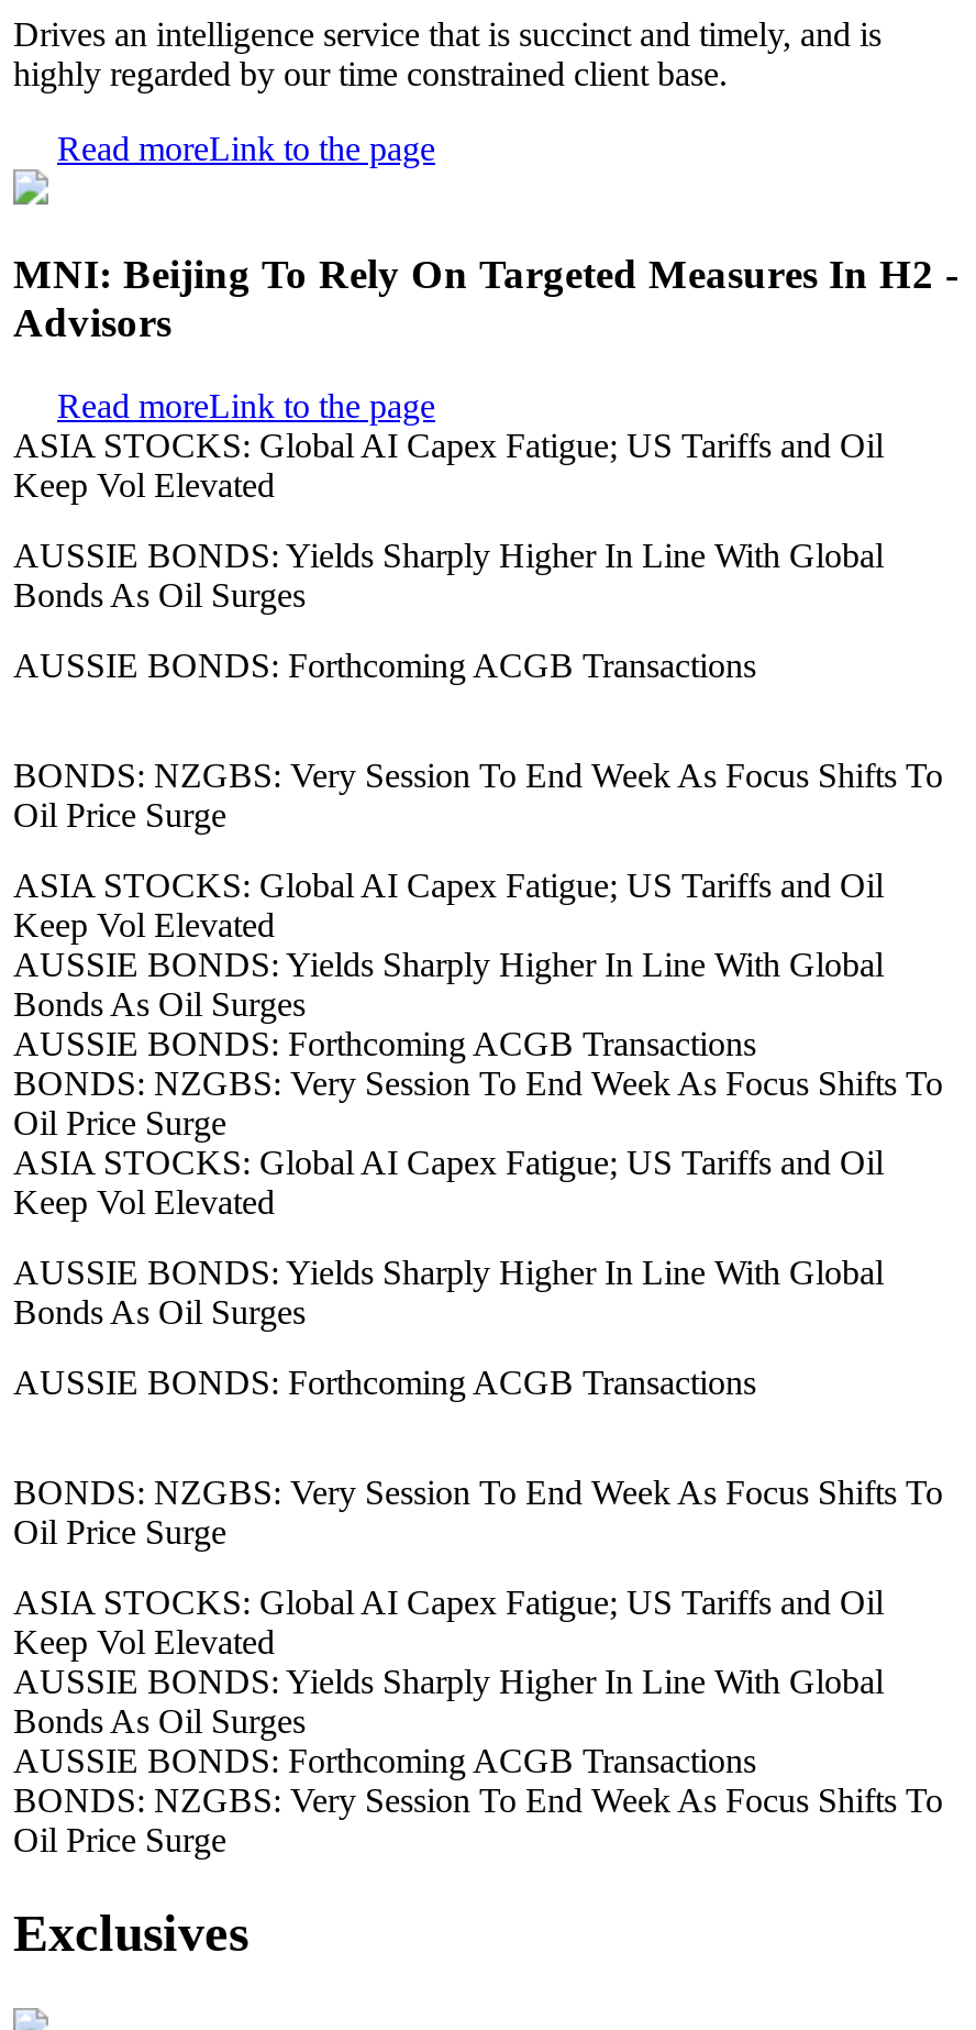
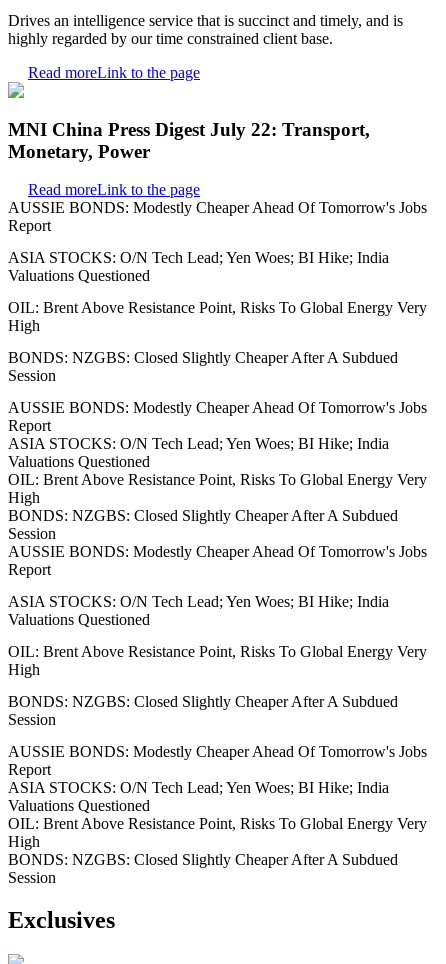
[13,250,958,344] MNI: Beijing To Rely On Targeted Measures In H2 - | Advisors -> [8,118,370,161] MNI China Press Digest July 22: Transport, | Monetary, Power
[13,427,884,504] ASIA STOCKS: Global AI Capex Fatigue; US Tariffs and Oil | Keep Vol Elevated -> [8,199,427,234] AUSSIE BONDS: Modestly Cheaper Ahead Of Tomorrow's Jobs | Report
[13,537,884,614] AUSSIE BONDS: Yields Sharply Higher In Line With Global | Bonds As Oil Surges -> [8,249,389,284] ASIA STOCKS: O/N Tech Lead; Yen Woes; BI Hike; India | Valuations Questioned
[13,647,756,684] AUSSIE BONDS: Forthcoming ACGB Transactions -> [8,299,427,334] OIL: Brent Above Resistance Point, Risks To Global Energy Very | High
[13,757,943,834] BONDS: NZGBS: Very Session To End Week As Focus Shifts To | Oil Price Surge -> [8,349,398,384] BONDS: NZGBS: Closed Slightly Cheaper After A Subdued | Session
[13,867,943,1221] ASIA STOCKS: Global AI Capex Fatigue; US Tariffs and Oil | Keep Vol Elevated | AUSSIE BONDS: Yields Sharply Higher In Line With Global | Bonds As Oil Surges | AUSSIE BONDS: Forthcoming ACGB Transactions | BONDS: NZGBS: Very Session To End Week As Focus Shifts To | Oil Price Surge | ASIA STOCKS: Global AI Capex Fatigue; US Tariffs and Oil | Keep Vol Elevated -> [8,399,427,578] AUSSIE BONDS: Modestly Cheaper Ahead Of Tomorrow's Jobs | Report | ASIA STOCKS: O/N Tech Lead; Yen Woes; BI Hike; India | Valuations Questioned | OIL: Brent Above Resistance Point, Risks To Global Energy Very | High | BONDS: NZGBS: Closed Slightly Cheaper After A Subdued | Session | AUSSIE BONDS: Modestly Cheaper Ahead Of Tomorrow's Jobs | Report
[13,1254,884,1331] AUSSIE BONDS: Yields Sharply Higher In Line With Global | Bonds As Oil Surges -> [8,593,389,628] ASIA STOCKS: O/N Tech Lead; Yen Woes; BI Hike; India | Valuations Questioned
[13,1364,756,1401] AUSSIE BONDS: Forthcoming ACGB Transactions -> [8,643,427,678] OIL: Brent Above Resistance Point, Risks To Global Energy Very | High
[13,1474,943,1551] BONDS: NZGBS: Very Session To End Week As Focus Shifts To | Oil Price Surge -> [8,693,398,728] BONDS: NZGBS: Closed Slightly Cheaper After A Subdued | Session
[13,1584,943,1859] ASIA STOCKS: Global AI Capex Fatigue; US Tariffs and Oil | Keep Vol Elevated | AUSSIE BONDS: Yields Sharply Higher In Line With Global | Bonds As Oil Surges | AUSSIE BONDS: Forthcoming ACGB Transactions | BONDS: NZGBS: Very Session To End Week As Focus Shifts To | Oil Price Surge -> [8,743,427,886] AUSSIE BONDS: Modestly Cheaper Ahead Of Tomorrow's Jobs | Report | ASIA STOCKS: O/N Tech Lead; Yen Woes; BI Hike; India | Valuations Questioned | OIL: Brent Above Resistance Point, Risks To Global Energy Very | High | BONDS: NZGBS: Closed Slightly Cheaper After A Subdued | Session

